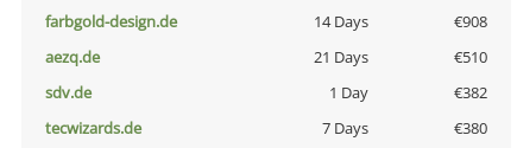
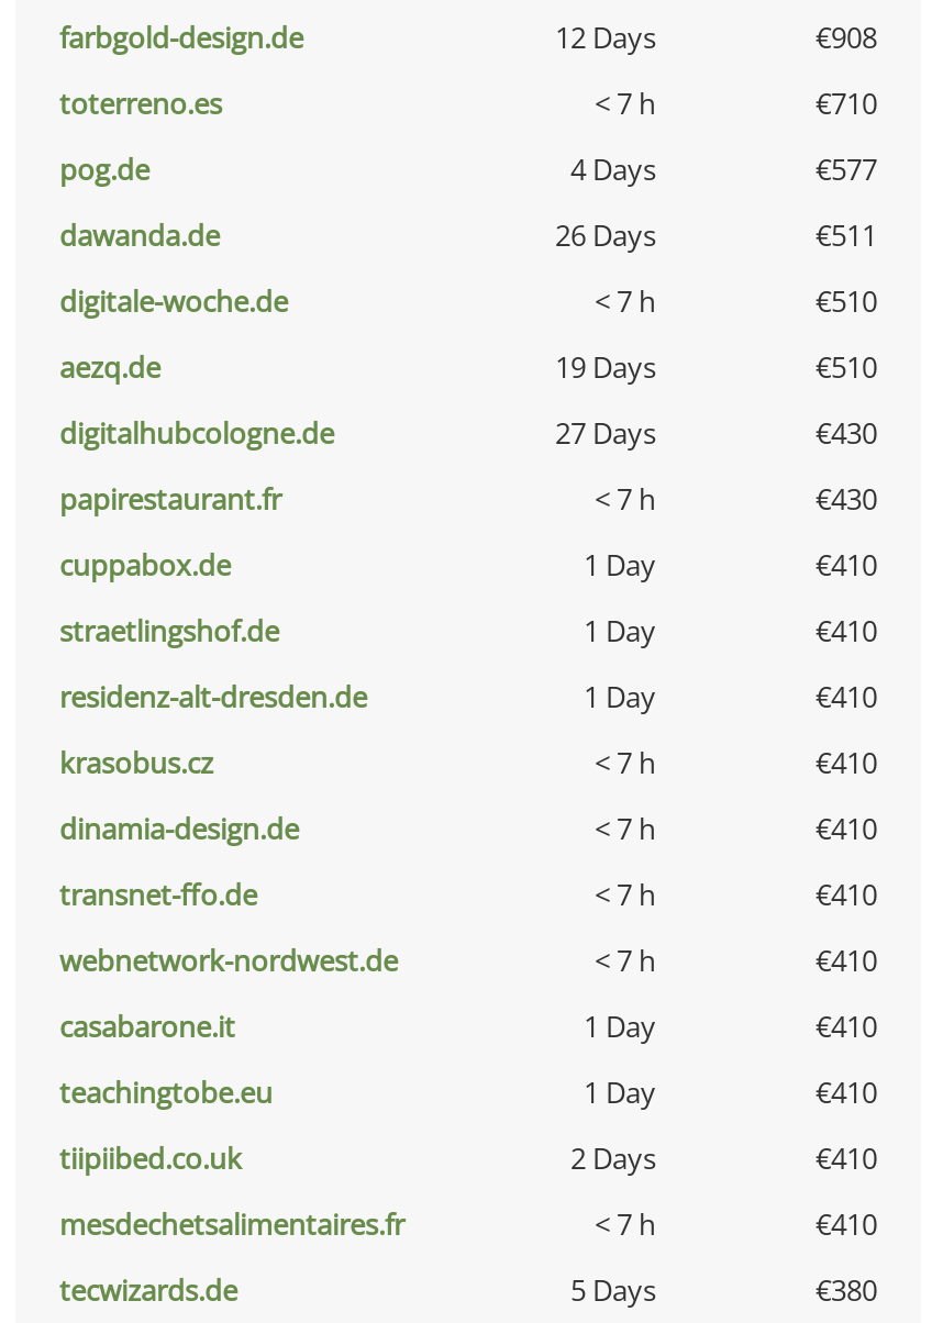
[313,11,368,32] 14 Days -> [555,18,656,57] 12 Days
none -> [59,84,877,321] toterreno.es | < 7 h | €710 | pog.de | 4 Days | €577 | dawanda.de | 26 Days | €511 | digitale-woche.de | < 7 h | €510
[313,46,368,67] 21 Days -> [555,347,656,387] 19 Days
[45,82,92,103] sdv.de -> [59,413,877,585] digitalhubcologne.de | 27 Days | €430 | papirestaurant.fr | < 7 h | €430 | cuppabox.de
[454,82,487,103] €382 -> [59,545,877,1244] €410 | straetlingshof.de | 1 Day | €410 | residenz-alt-dresden.de | 1 Day | €410 | krasobus.cz | < 7 h | €410 | dinamia-design.de | < 7 h | €410 | transnet-ffo.de | < 7 h | €410 | webnetwork-nordwest.de | < 7 h | €410 | casabarone.it | 1 Day | €410 | teachingtobe.eu | 1 Day | €410 | tiipiibed.co.uk | 2 Days | €410 | mesdechetsalimentaires.fr | < 7 h | €410
[321,117,368,139] 7 Days -> [570,1270,656,1310] 5 Days

